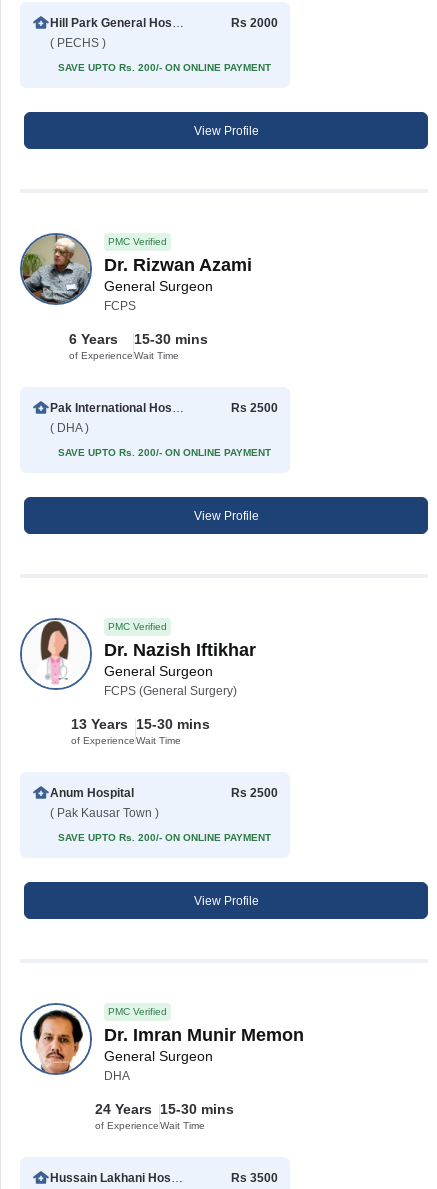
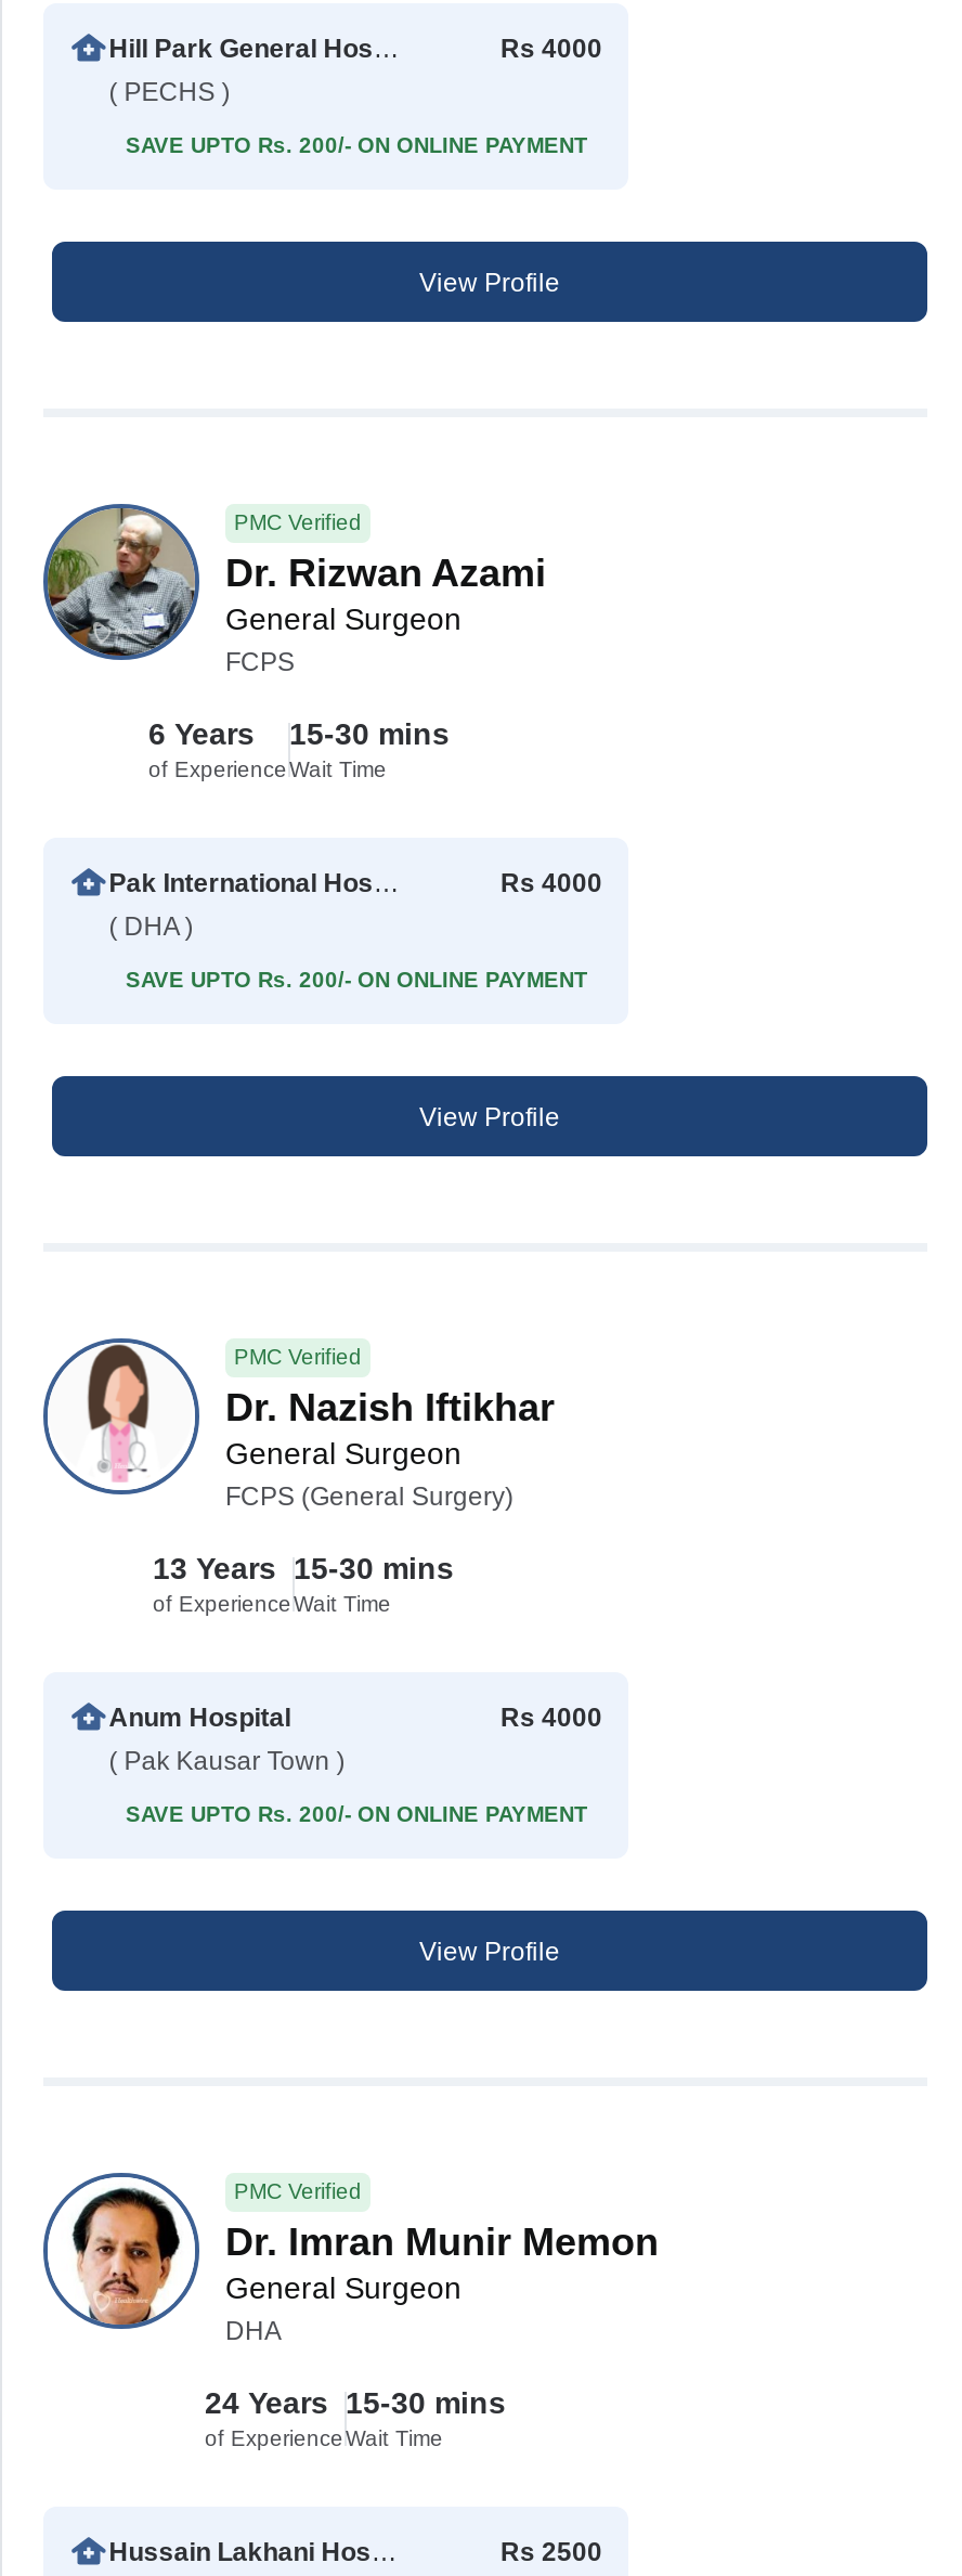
[231,16,278,30] Rs 2000 -> [500,33,602,64] Rs 4000
[231,401,278,415] Rs 2500 -> [500,868,602,898] Rs 4000
[231,786,278,800] Rs 2500 -> [500,1702,602,1733] Rs 4000
[231,1171,278,1185] Rs 3500 -> [500,2537,602,2567] Rs 2500

